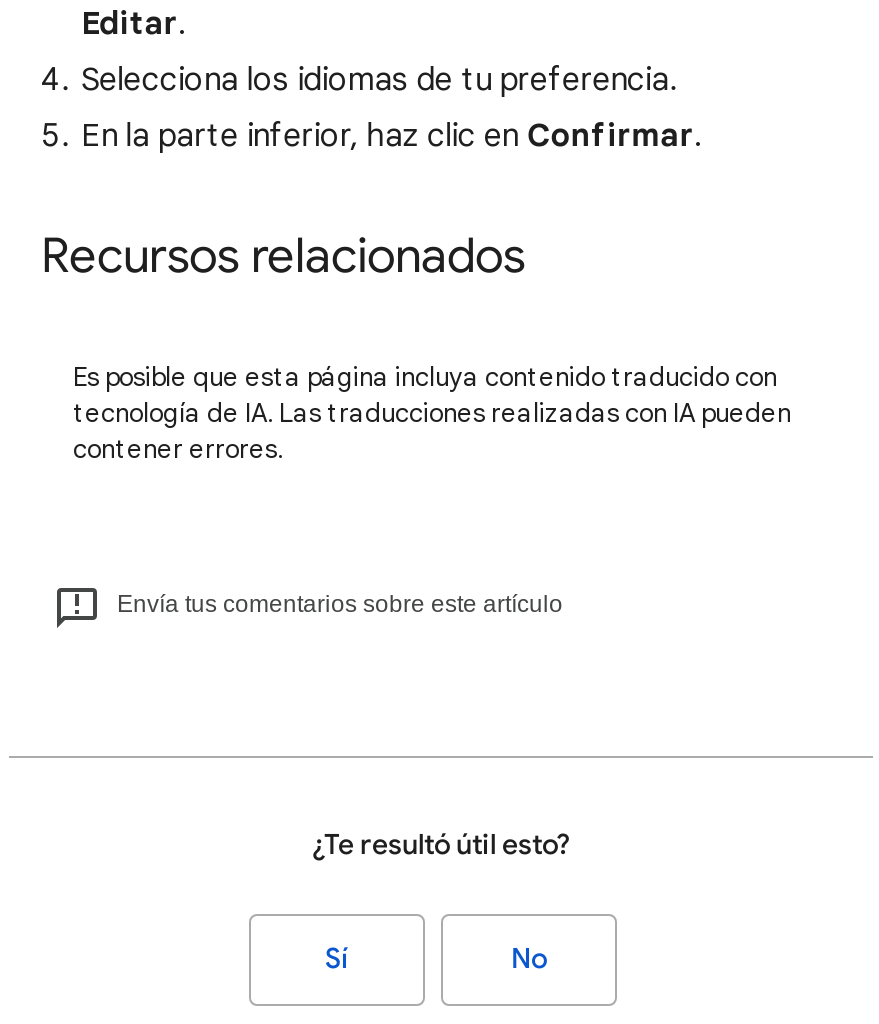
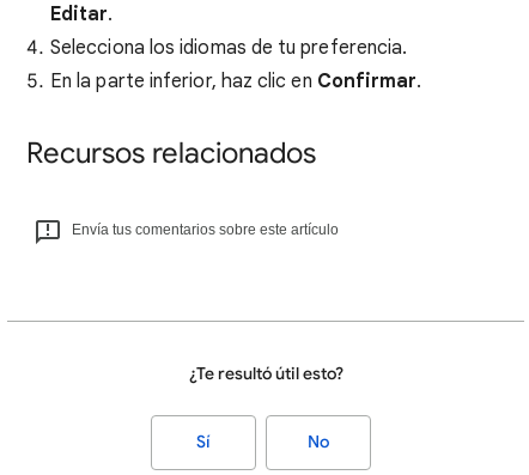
[73,360,791,466] Es posible que esta página incluya contenido traducido con | tecnología de IA. Las traducciones realizadas con IA pueden | contener errores. -> none

